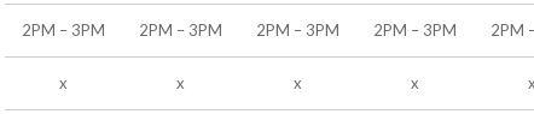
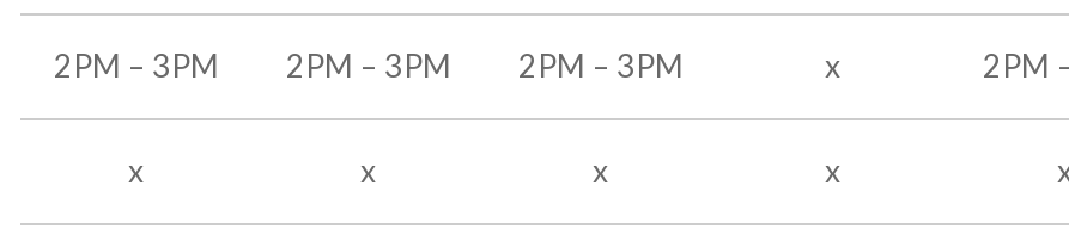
[373,20,457,40] 2PM – 3PM -> [825,47,842,85] x

